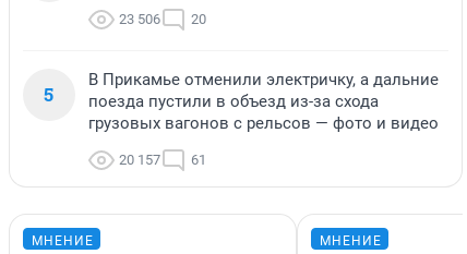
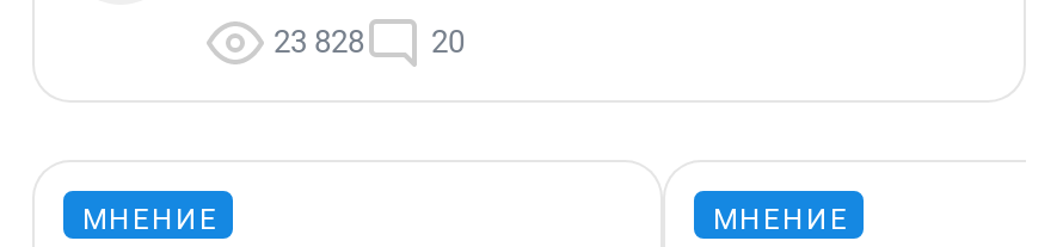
[119,11,206,27] 23 506 20 -> [274,23,465,59] 23 828 20
[88,69,439,168] В Прикамье отменили электричку, а дальние | поезда пустили в объезд из-за схода | грузовых вагонов с рельсов — фото и видео | 20 157 | 61 -> none
[44,81,55,107] 5 -> none

